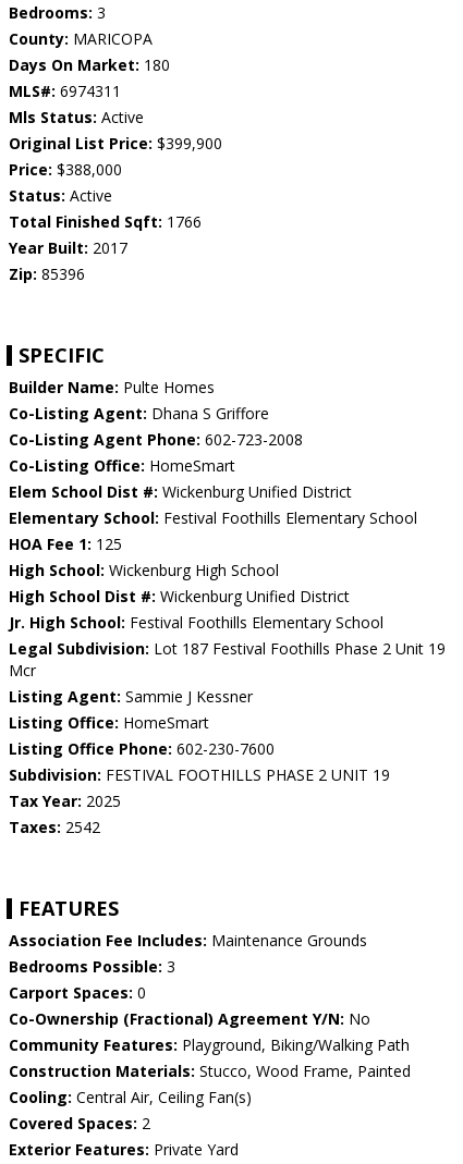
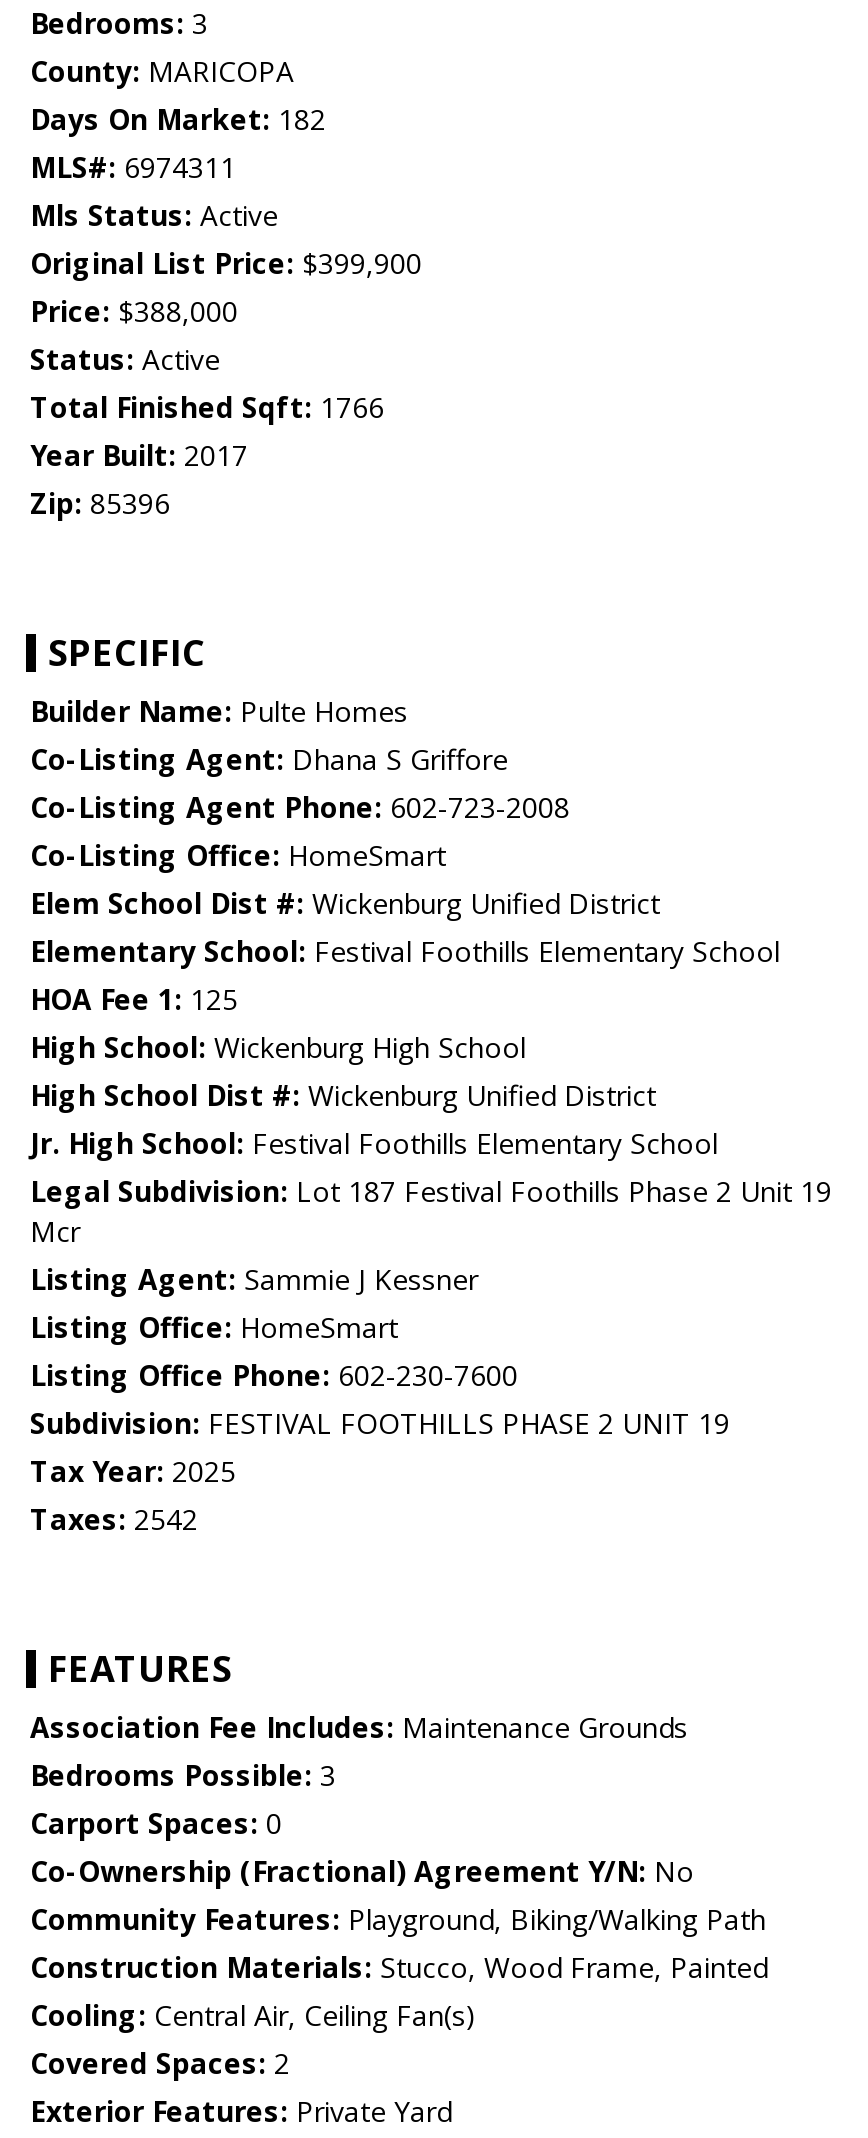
[9,55,170,76] Days On Market: 180 -> [30,101,326,139] Days On Market: 182

